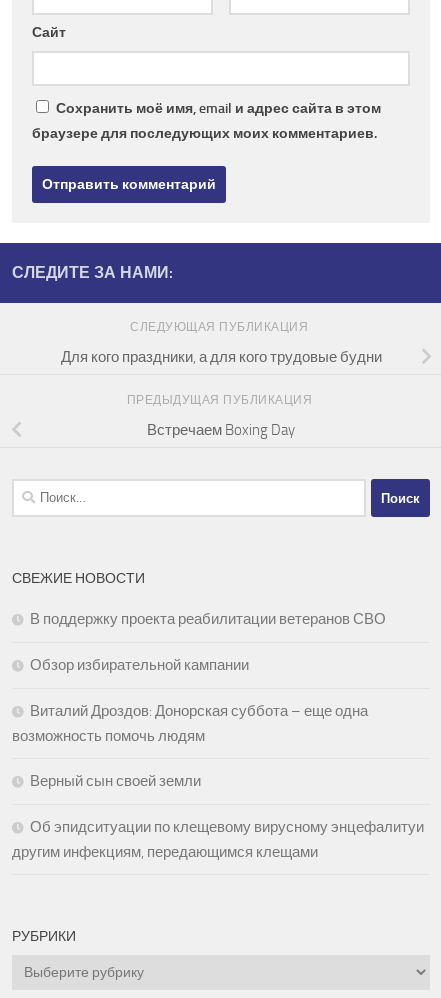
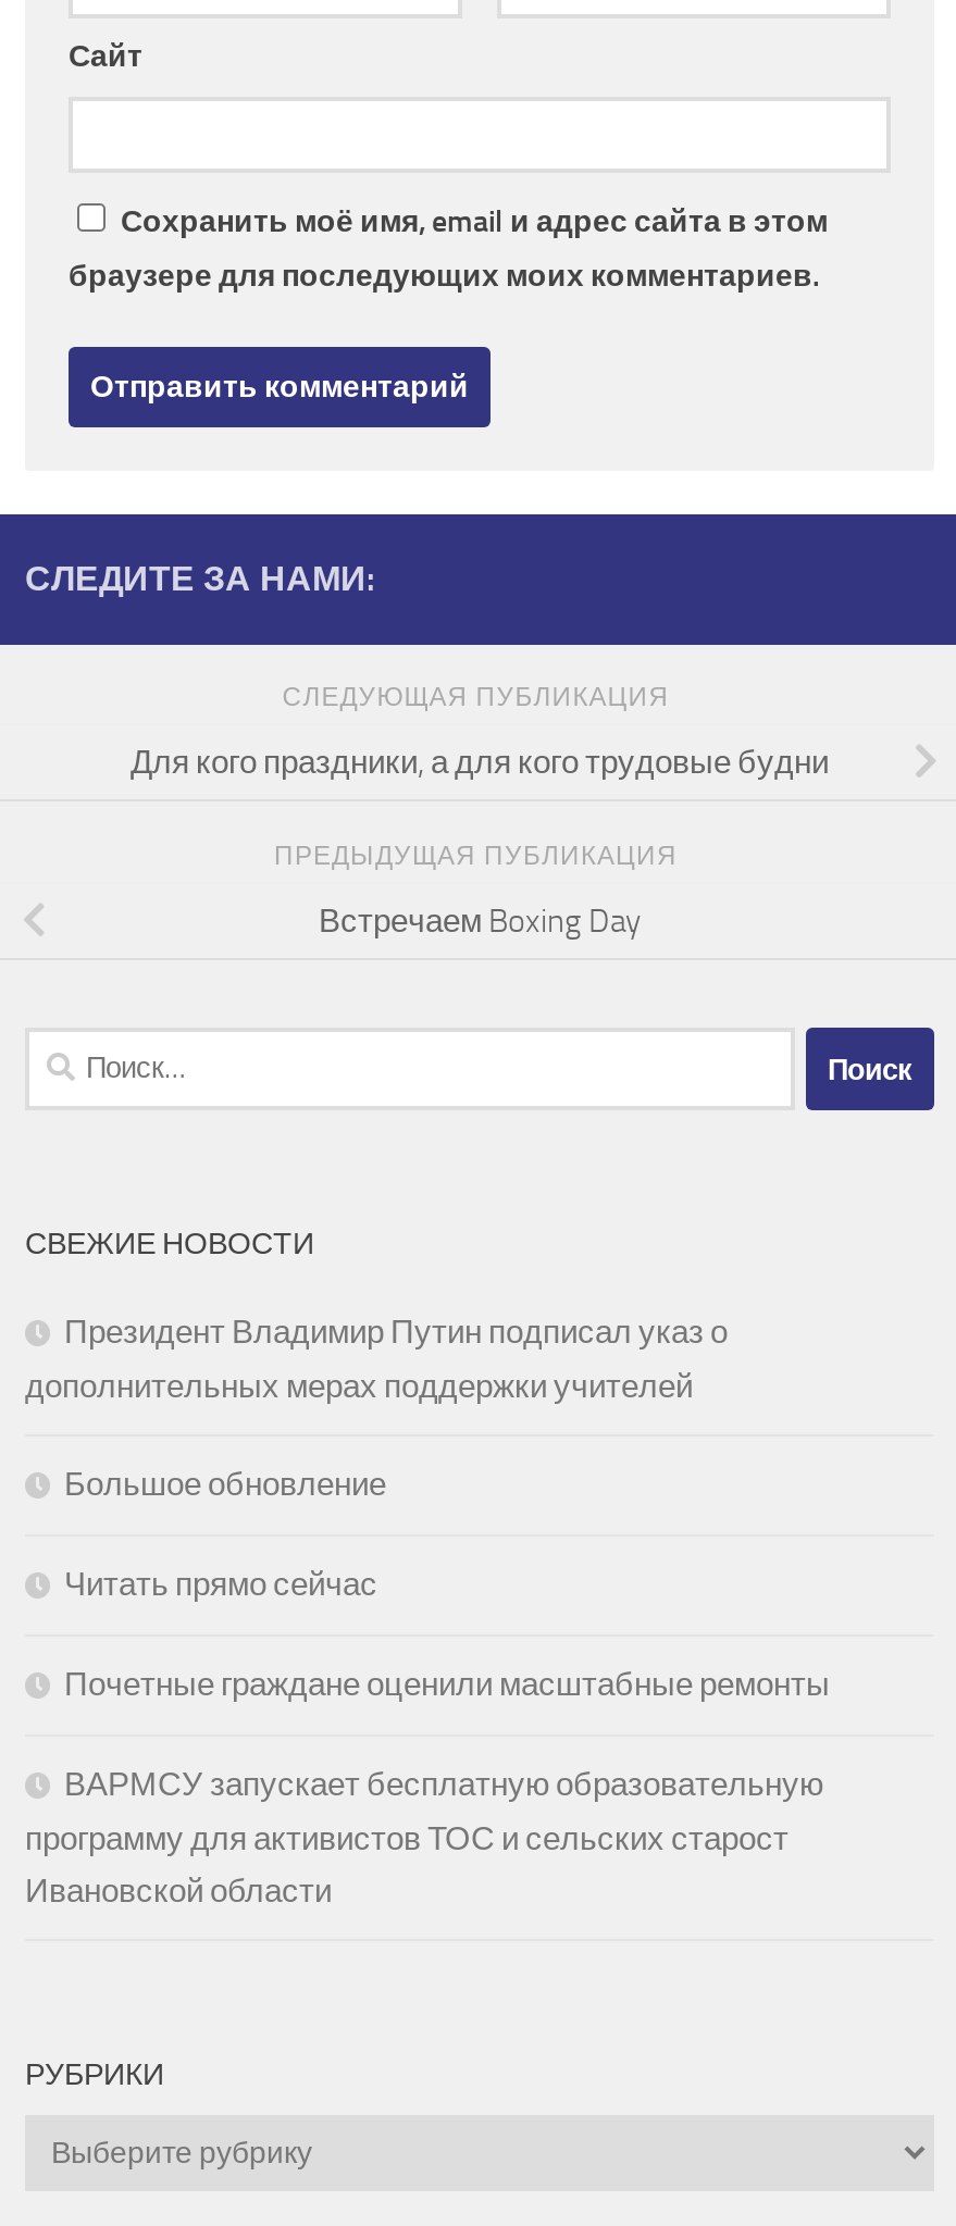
[30,610,386,628] В поддержку проекта реабилитации ветеранов СВО -> [25,1313,728,1406] Президент Владимир Путин подписал указ о | дополнительных мерах поддержки учителей
[30,656,249,674] Обзор избирательной кампании -> [64,1465,386,1504] Большое обновление
[12,702,368,745] Виталий Дроздов: Донорская суббота – еще одна | возможность помочь людям -> [64,1565,377,1604] Читать прямо сейчас
[30,772,201,790] Верный сын своей земли -> [64,1665,830,1704] Почетные граждане оценили масштабные ремонты
[12,818,424,861] Об эпидситуации по клещевому вирусному энцефалитуи | другим инфекциям, передающимся клещами -> [25,1765,823,1911] ВАРМСУ запускает бесплатную образовательную | программу для активистов ТОС и сельских старост | Ивановской области

